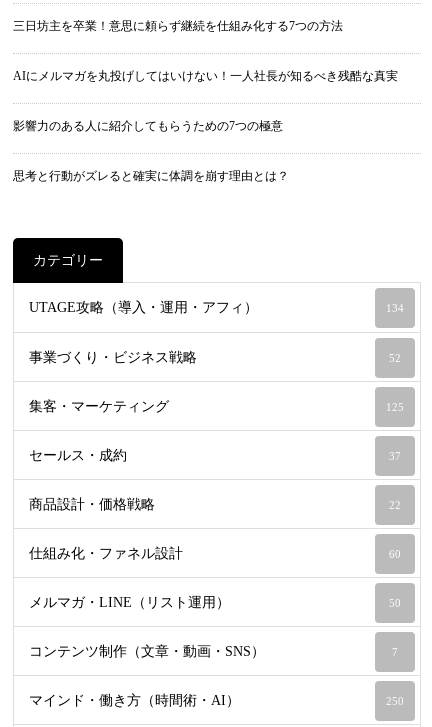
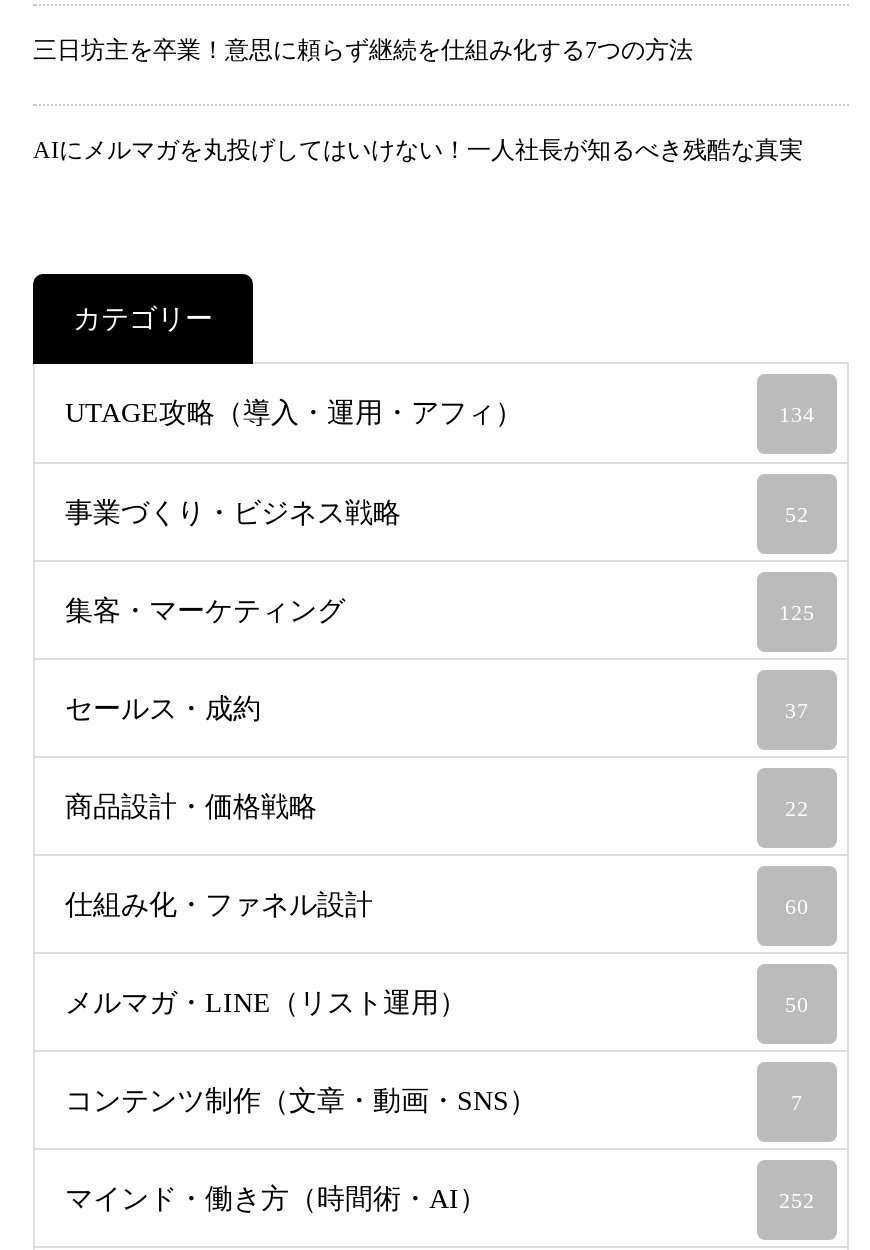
[13,119,283,133] 影響力のある人に紹介してもらうための7つの極意 -> none
[13,169,289,183] 思考と行動がズレると確実に体調を崩す理由とは？ -> none
[386,695,404,707] 250 -> [779,1189,815,1213] 252

